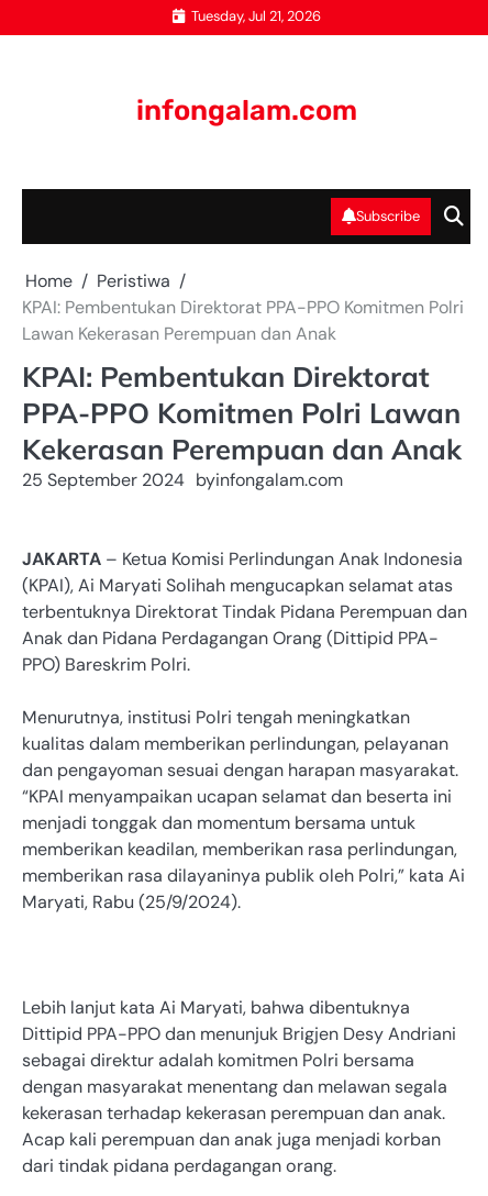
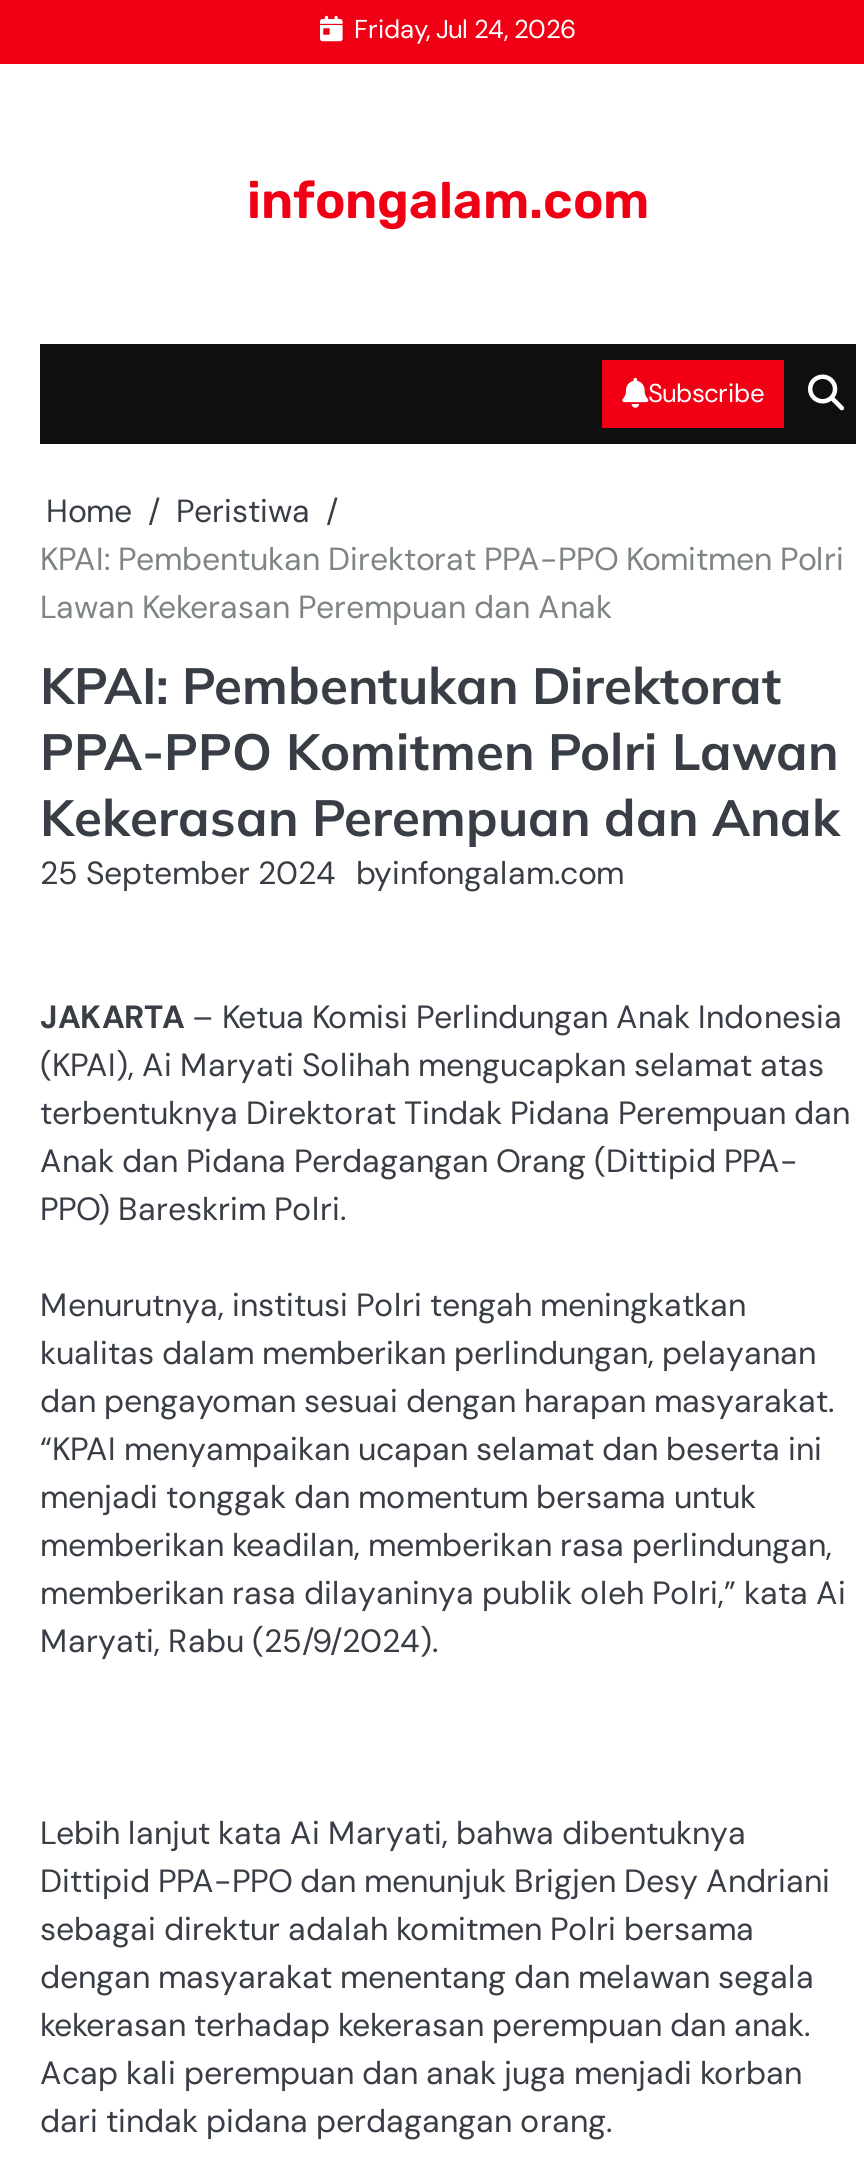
[191,6,320,25] Tuesday, Jul 21, 2026 -> [354,11,576,45] Friday, Jul 24, 2026

